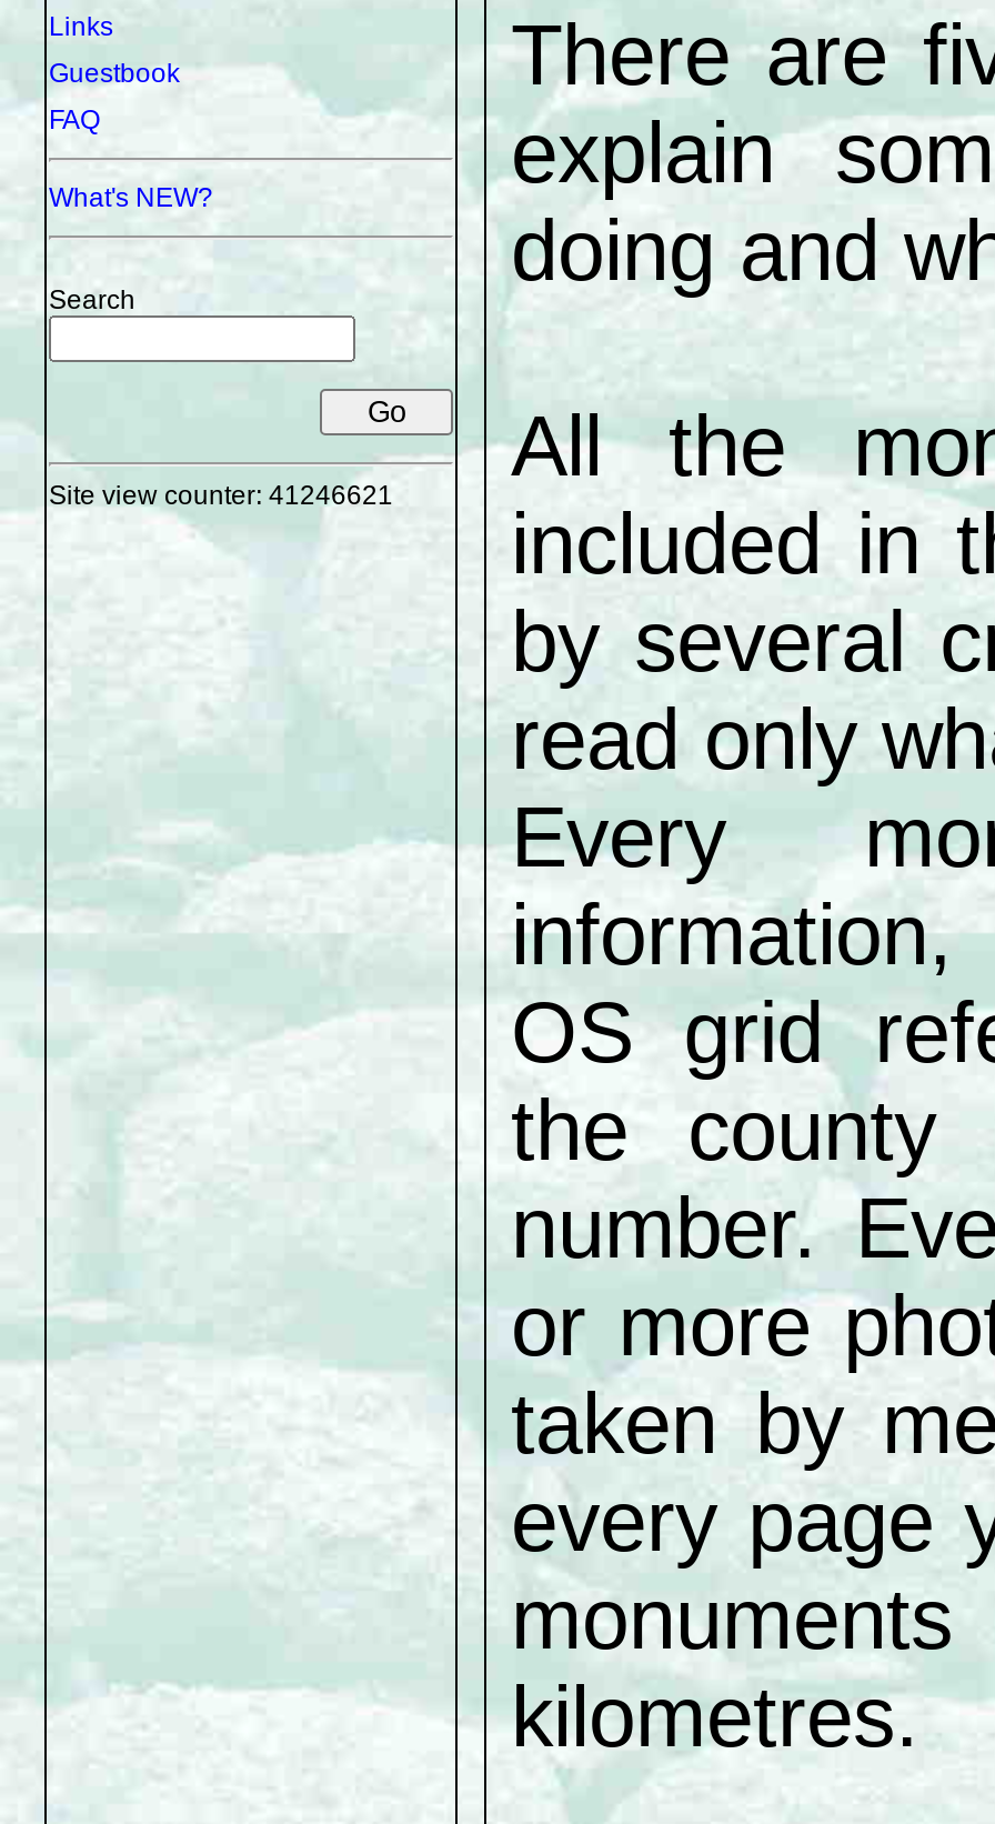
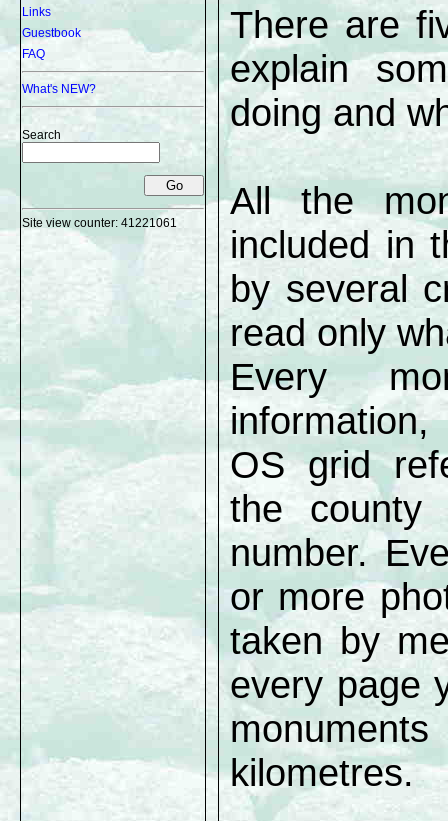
[49,480,393,511] Site view counter: 41246621 -> [22,216,177,230] Site view counter: 41221061

